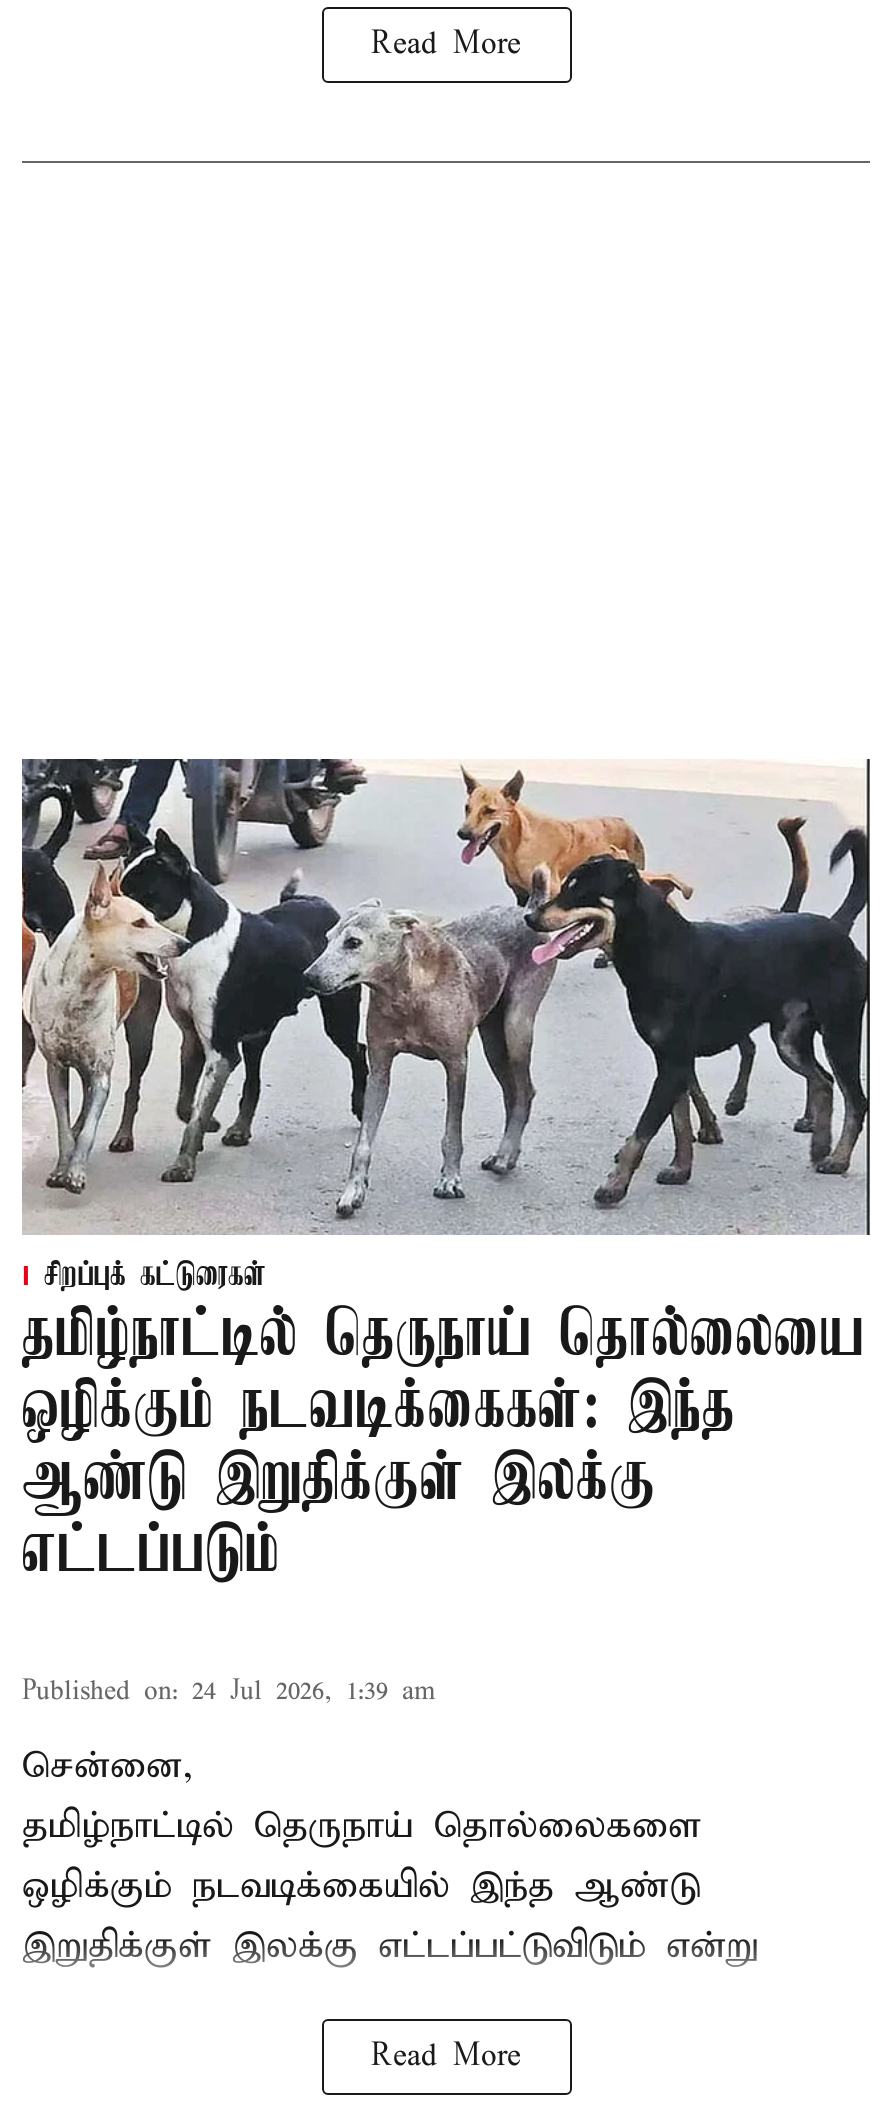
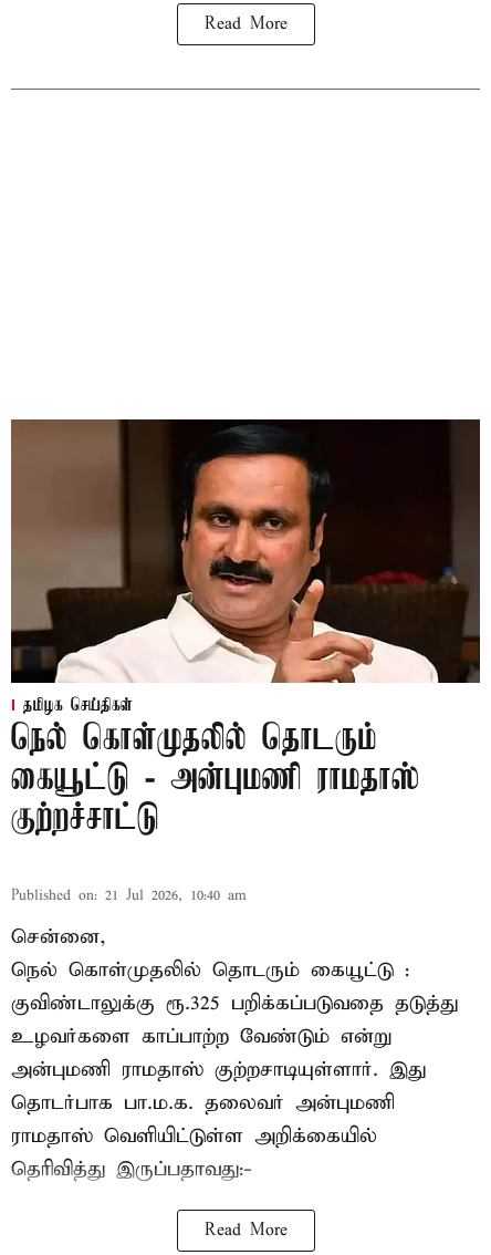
[22,757,870,1590] [image] | சிறப்புக் கட்டுரைகள் | தமிழ்நாட்டில் தெருநாய் தொல்லையை | ஒழிக்கும் நடவடிக்கைகள்: இந்த | ஆண்டு இறுதிக்குள் இலக்கு | எட்டப்படும் -> [10,418,480,839] [image] | தமிழக செய்திகள் | நெல் கொள்முதலில் தொடரும் | கையூட்டு - அன்புமணி ராமதாஸ் | குற்றச்சாட்டு
[22,1676,436,1710] Published on: 24 Jul 2026, 1:39 am -> [11,887,247,906] Published on: 21 Jul 2026, 10:40 am
moved [22,1744,194,1790] -> [11,924,106,950]: சென்னை,
[22,1804,758,1970] தமிழ்நாட்டில் தெருநாய் தொல்லைகளை | ஒழிக்கும் நடவடிக்கையில் இந்த ஆண்டு | இறுதிக்குள் இலக்கு எட்டப்பட்டுவிடும் என்று -> [11,958,458,1182] நெல் கொள்முதலில் தொடரும் கையூட்டு : | குவிண்டாலுக்கு ரூ.325 பறிக்கப்படுவதை தடுத்து | உழவர்களை காப்பாற்ற வேண்டும் என்று | அன்புமணி ராமதாஸ் குற்றசாடியுள்ளார். இது | தொடர்பாக பா.ம.க. தலைவர் அன்புமணி | ராமதாஸ் வெளியிட்டுள்ள அறிக்கையில் | தெரிவித்து இருப்பதாவது:-

